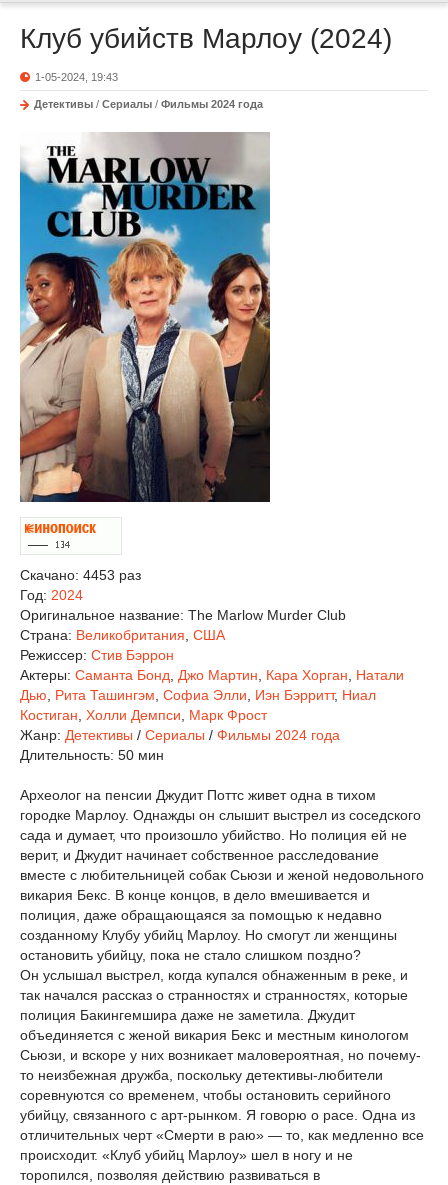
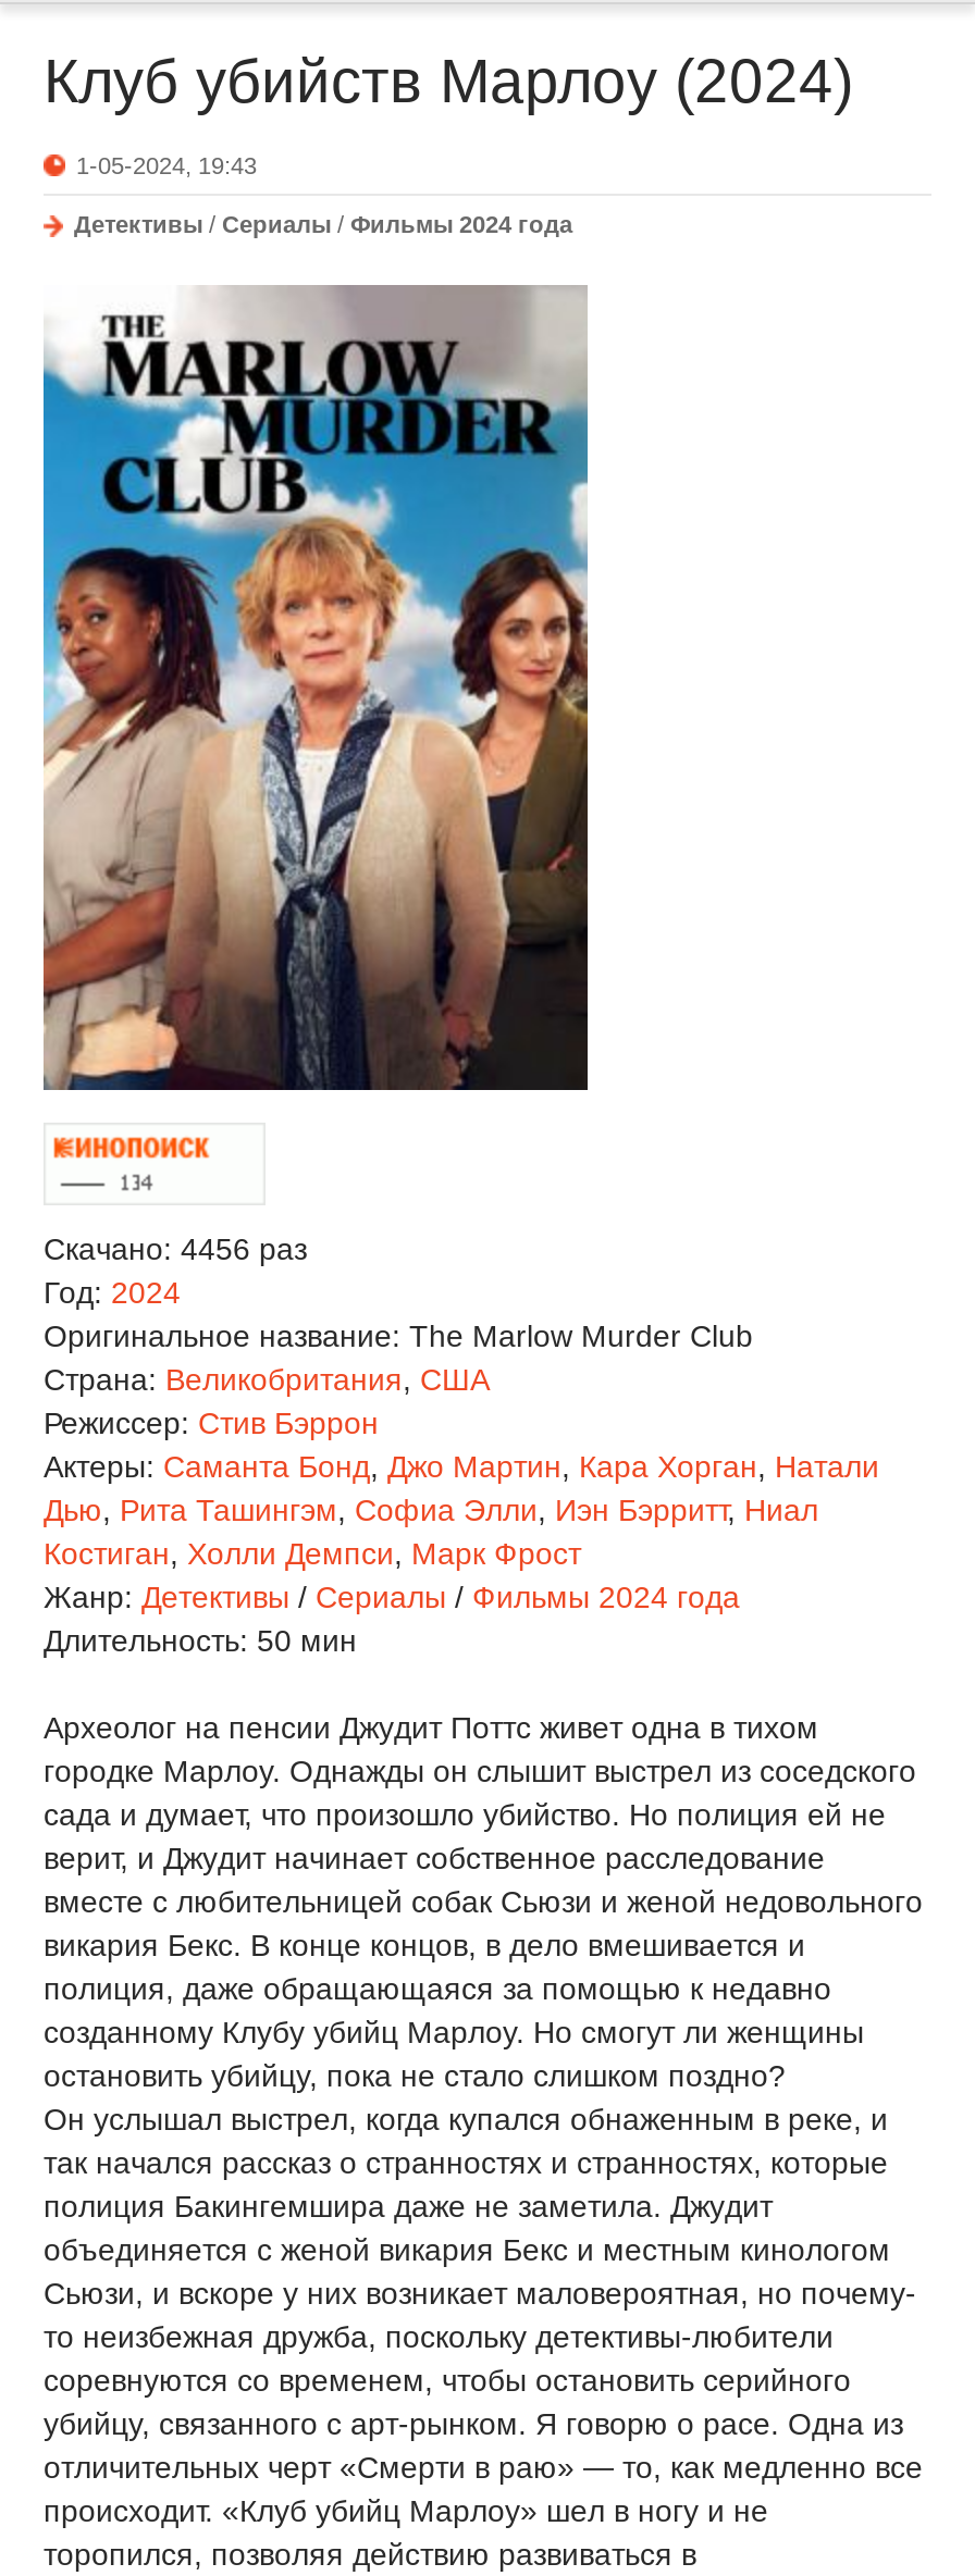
[20,567,141,583] Скачано: 4453 раз -> [44,1231,307,1266] Скачано: 4456 раз

